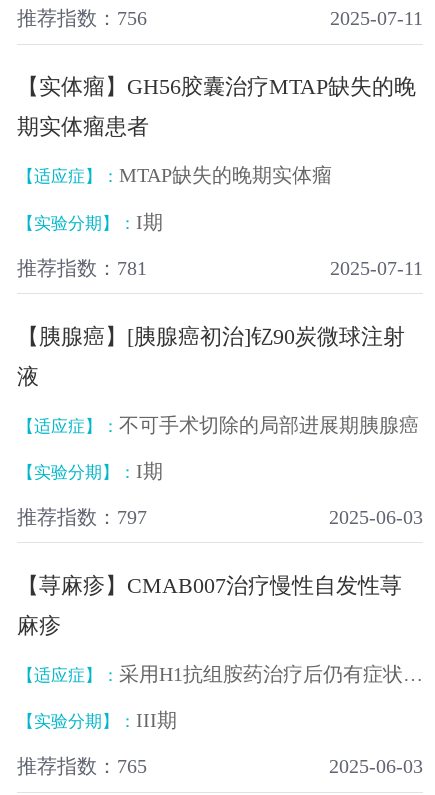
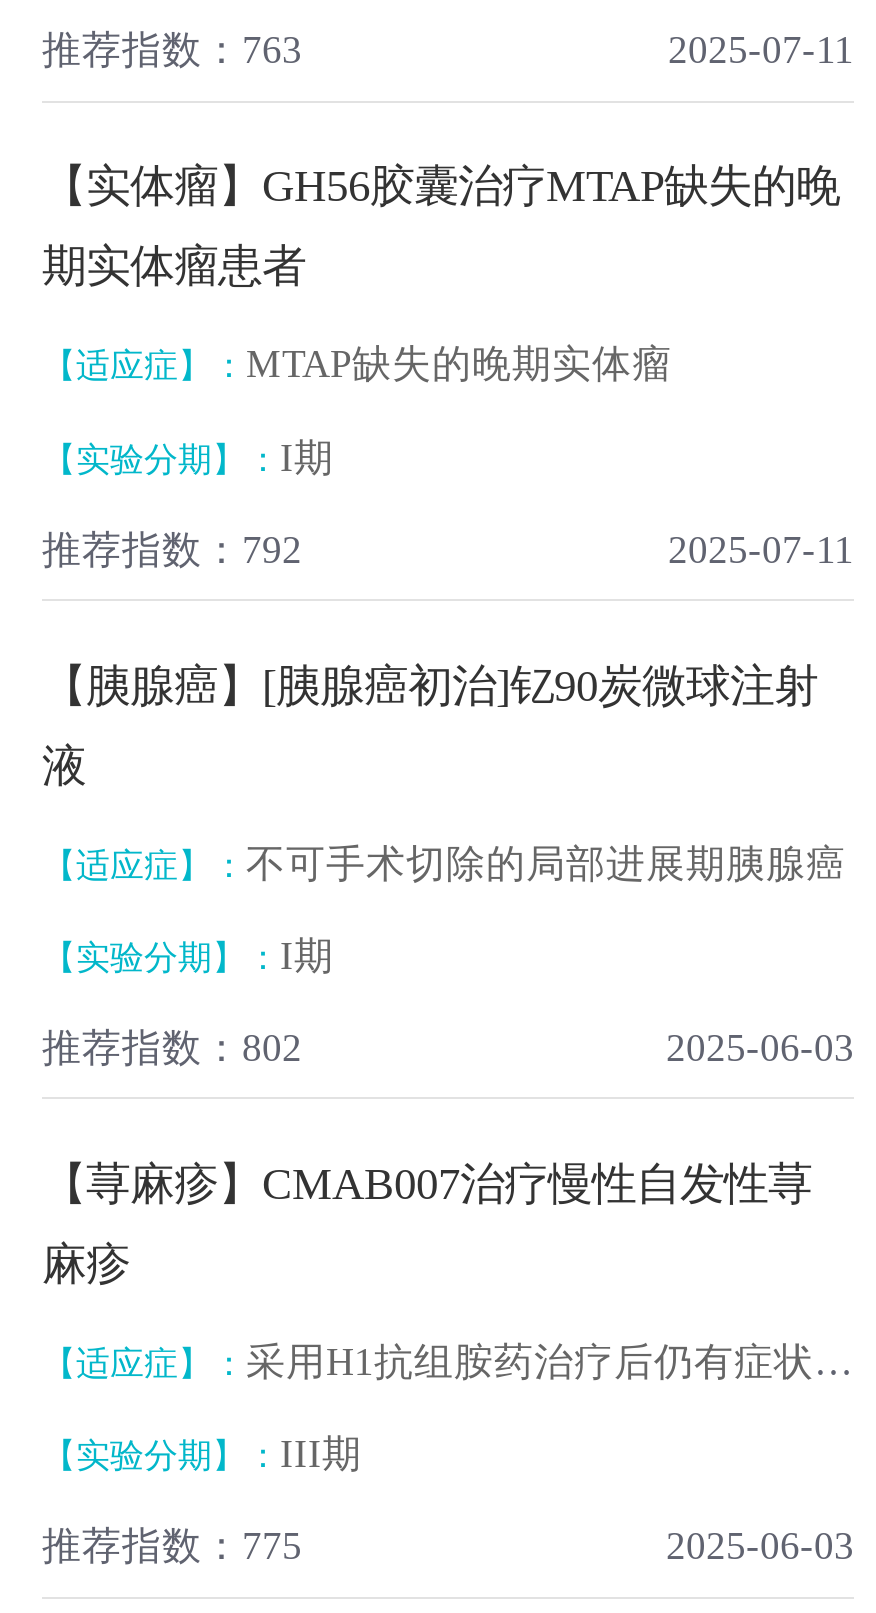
[17,8,147,29] 推荐指数：756 -> [42,30,302,72] 推荐指数：763
[17,258,147,279] 推荐指数：781 -> [42,528,302,570] 推荐指数：792
[17,507,147,528] 推荐指数：797 -> [42,1027,302,1069] 推荐指数：802
[17,756,147,777] 推荐指数：765 -> [42,1526,302,1568] 推荐指数：775

